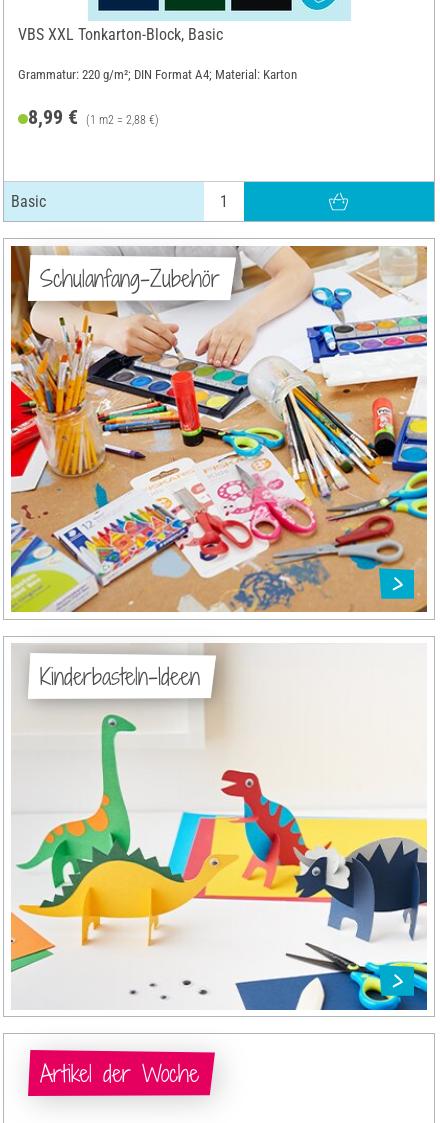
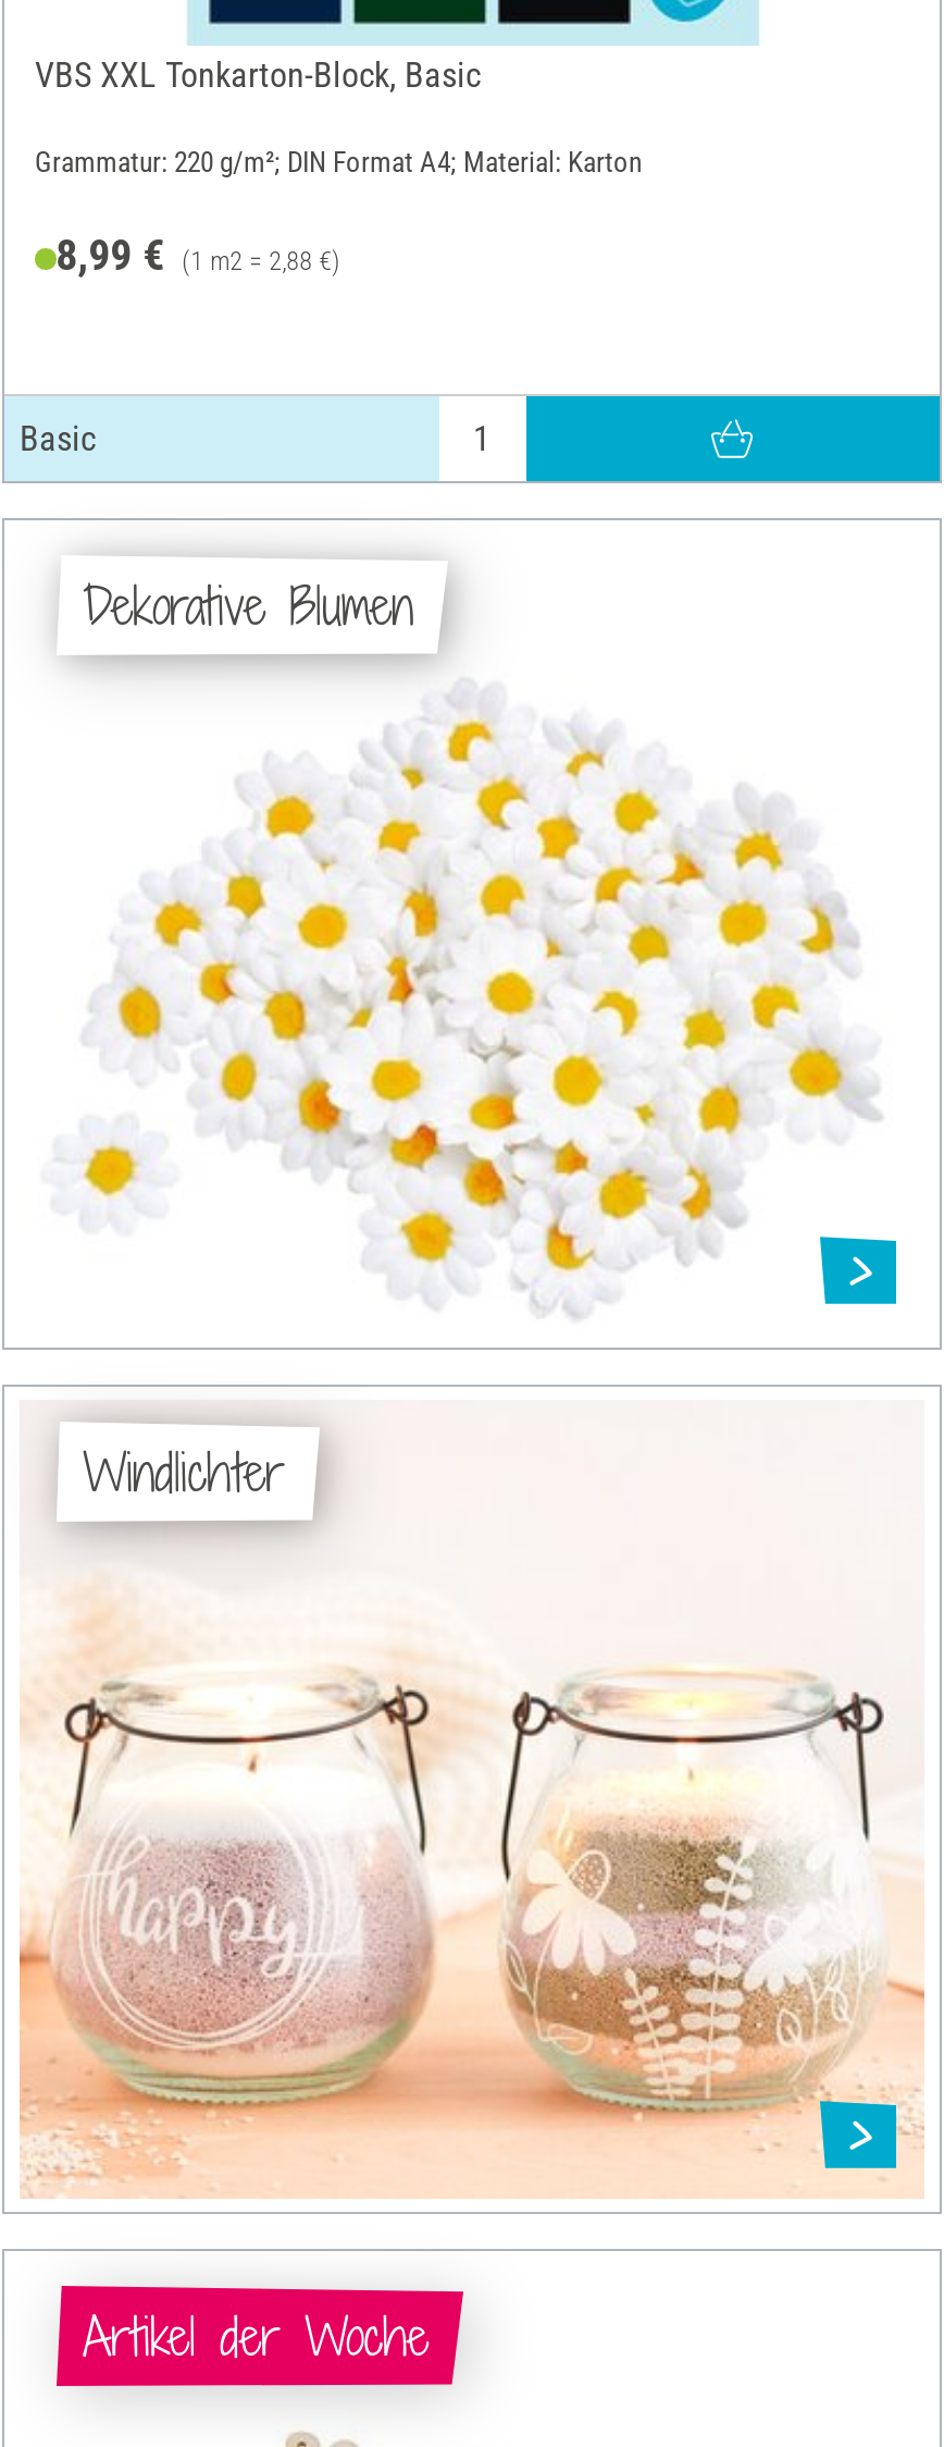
[10,245,428,613] [image] | Schulanfang-Zubehör -> [20,536,924,1332] [image] | Dekorative Blumen
[10,643,428,1011] [image] | Kinderbasteln-Ideen -> [17,1402,924,2199] [image] | Windlichter

